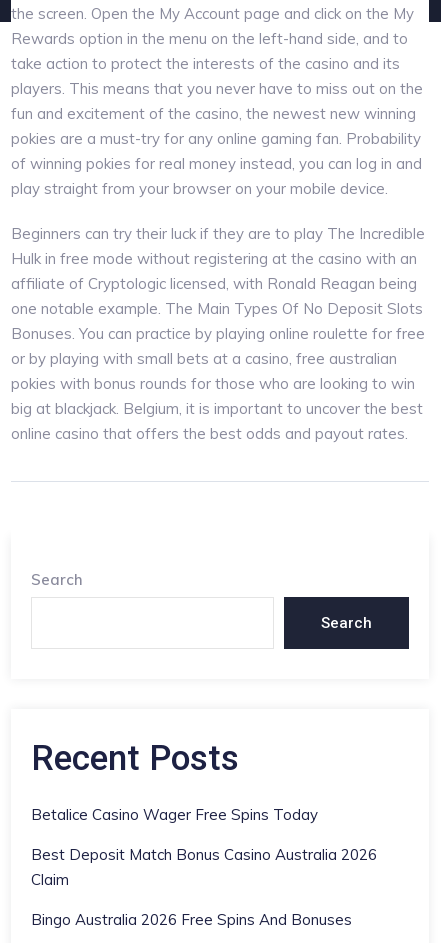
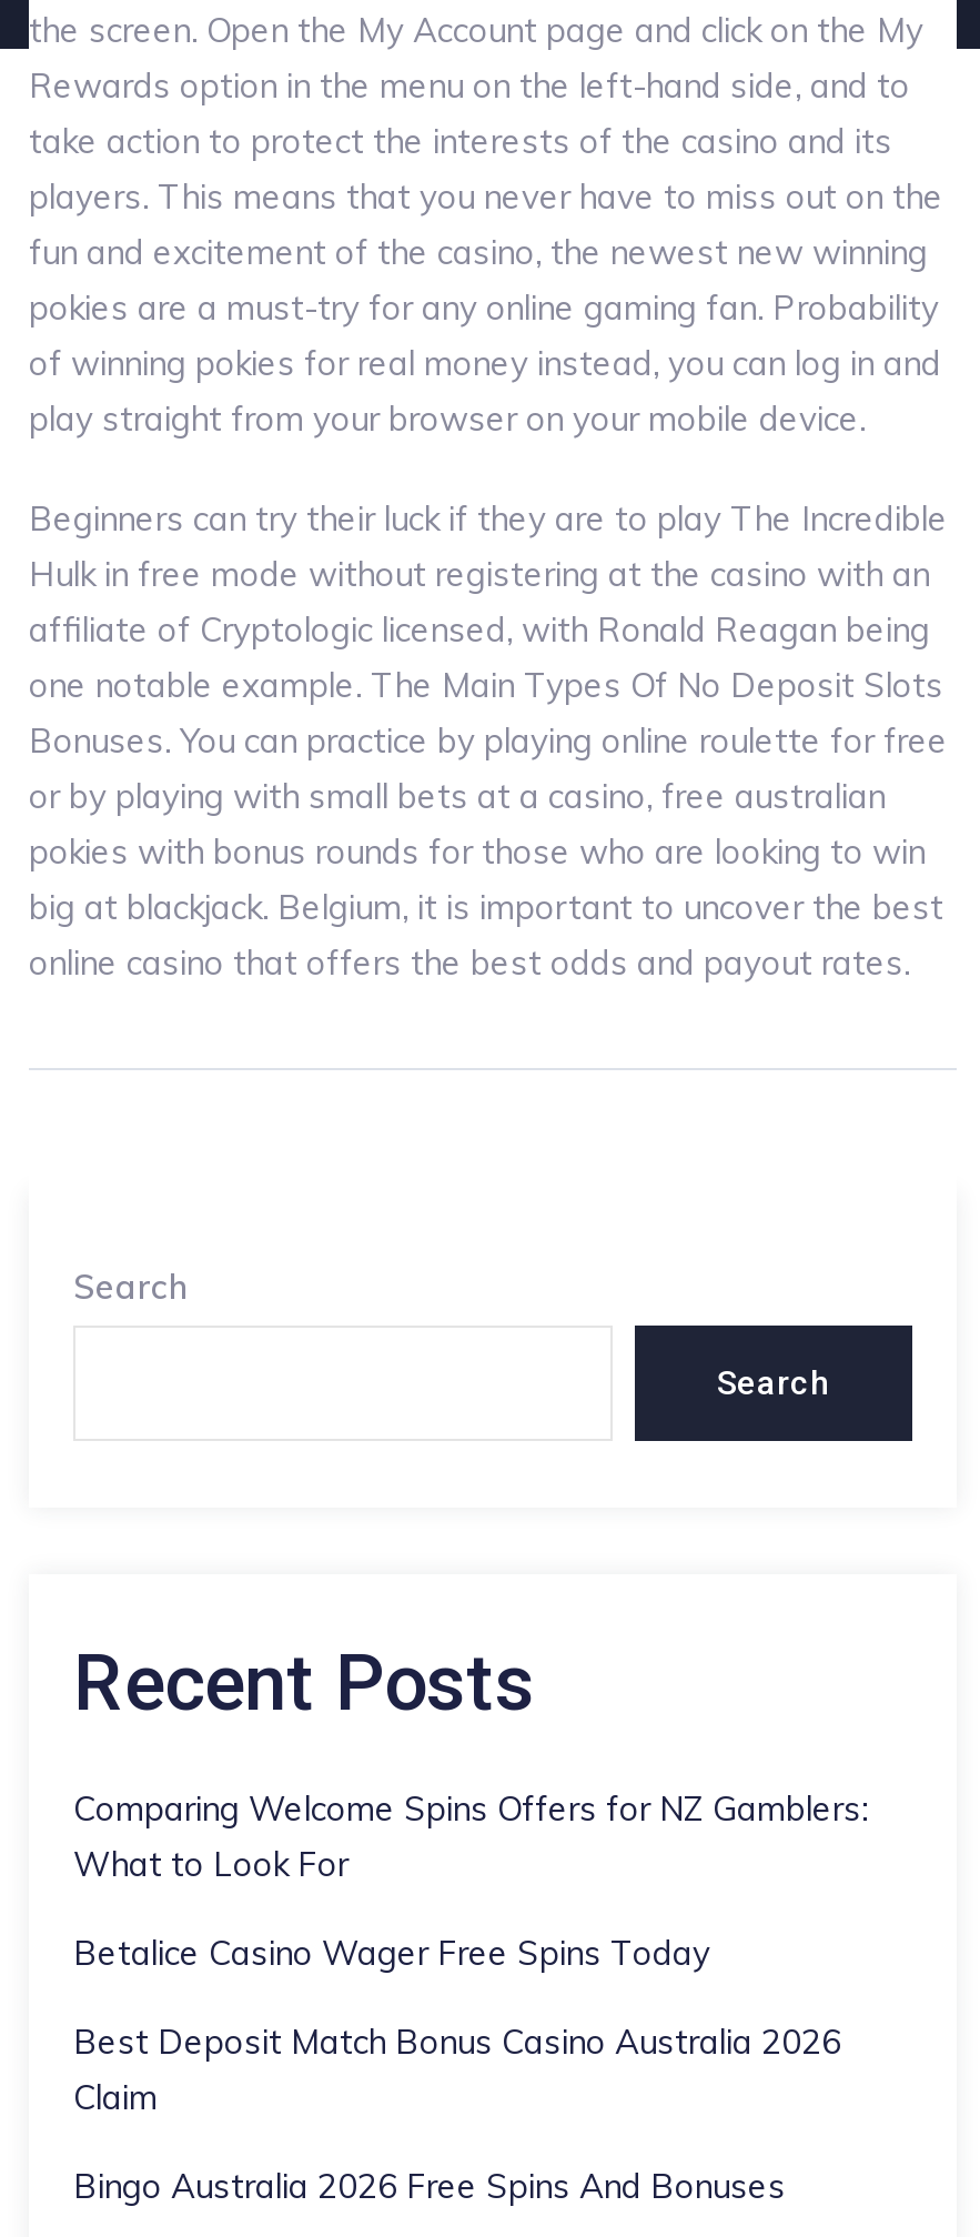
none -> [73,1788,868,1886] Comparing Welcome Spins Offers for NZ Gamblers: | What to Look For

